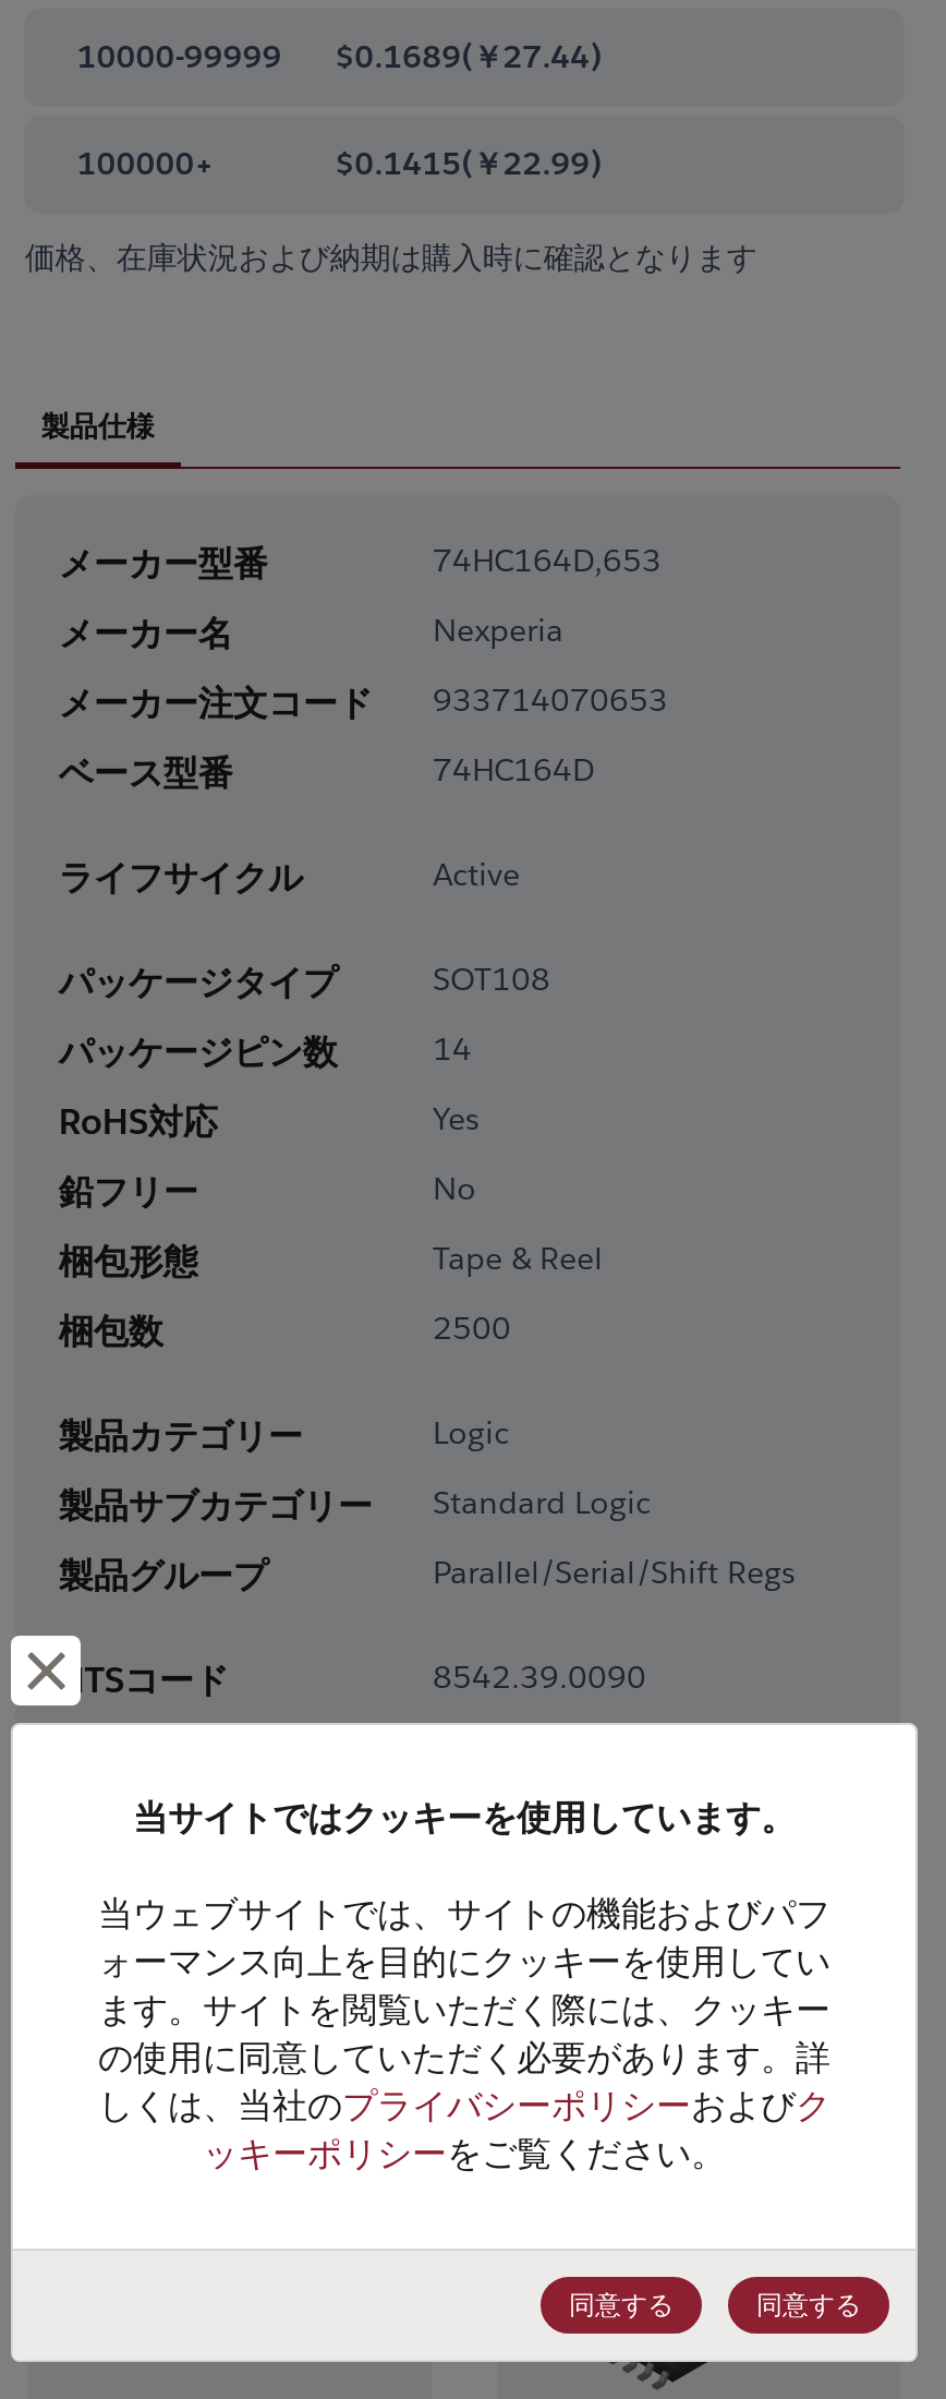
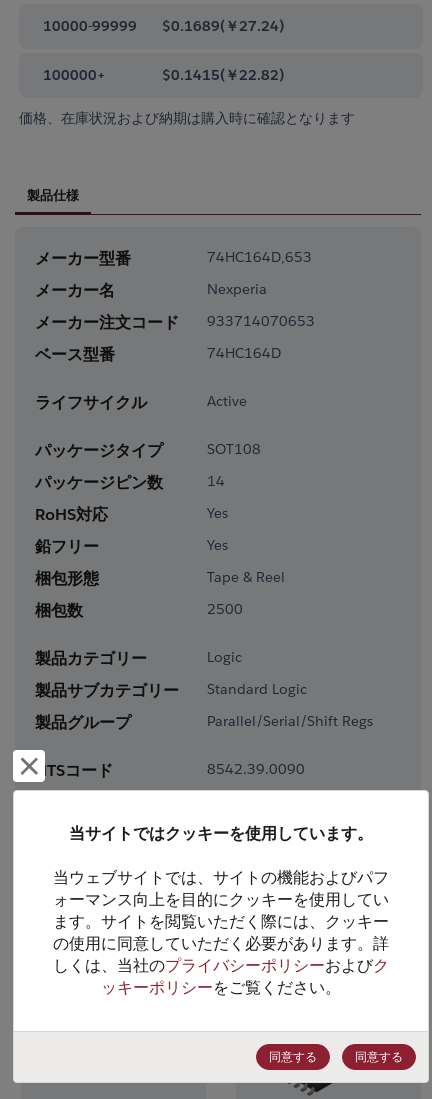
[77,36,601,75] 10000-99999 $0.1689(￥27.44) -> [43,17,284,35] 10000-99999 $0.1689(￥27.24)
[335,143,601,182] $0.1415(￥22.99) -> [162,66,284,84] $0.1415(￥22.82)
[433,1169,477,1208] No -> [207,536,228,554] Yes

